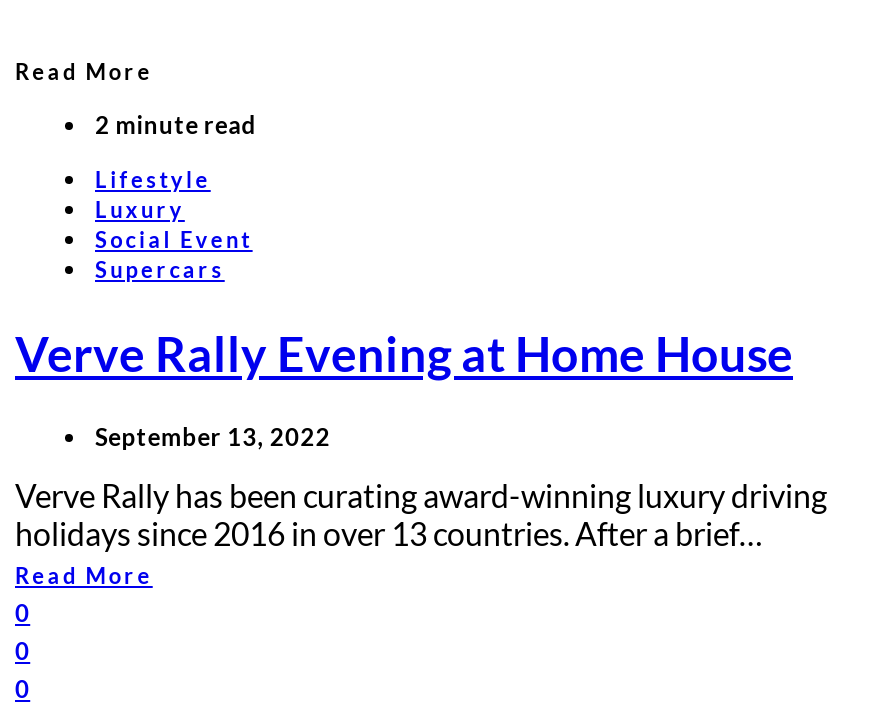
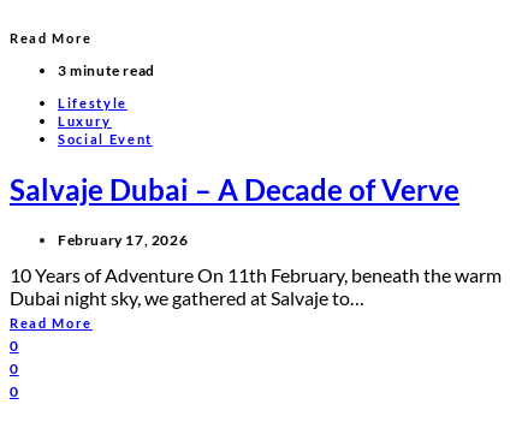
[95,111,257,141] 2 minute read -> [58,62,155,80] 3 minute read
[15,257,827,552] Supercars | Verve Rally Evening at Home House | September 13, 2022 | Verve Rally has been curating award-winning luxury driving | holidays since 2016 in over 13 countries. After a brief… -> [10,172,502,309] Salvaje Dubai – A Decade of Verve | February 17, 2026 | 10 Years of Adventure On 11th February, beneath the warm | Dubai night sky, we gathered at Salvaje to…

